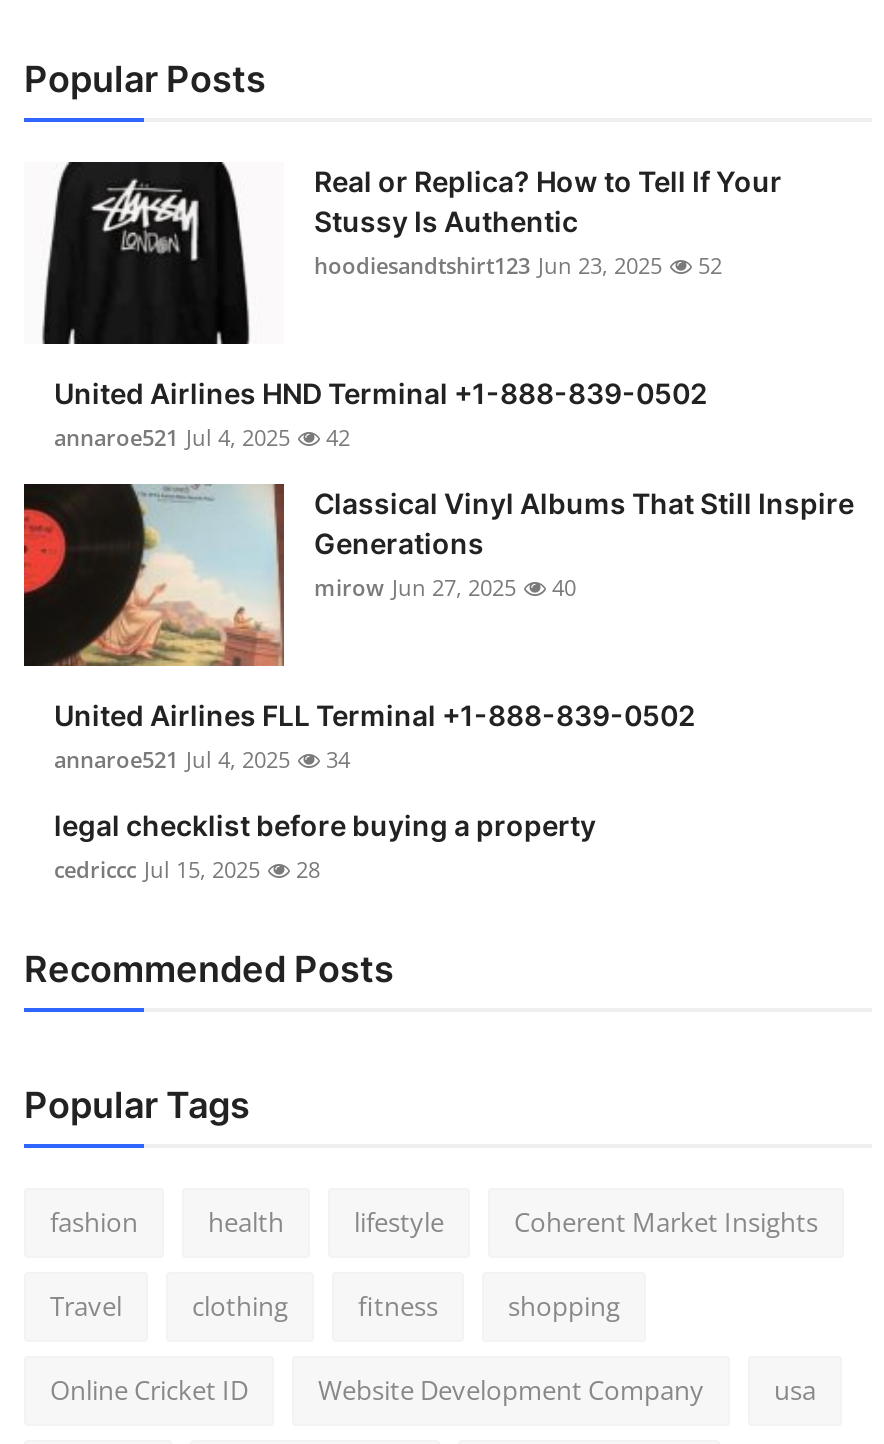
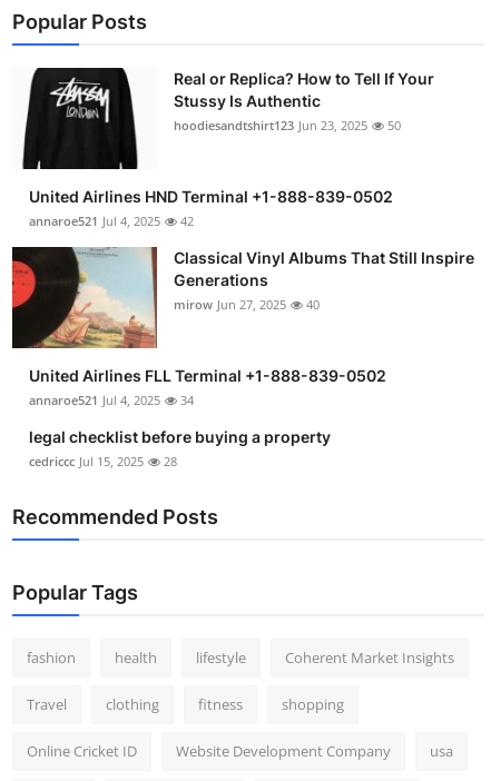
[314,251,722,281] hoodiesandtshirt123 Jun 23, 2025 52 -> [174,117,401,134] hoodiesandtshirt123 Jun 23, 2025 50

